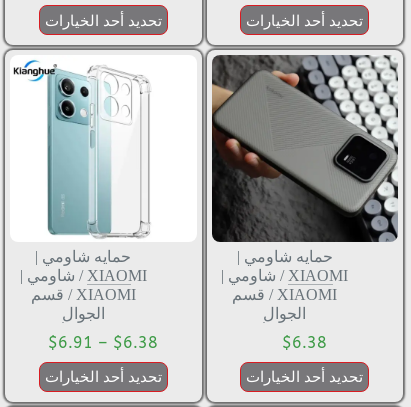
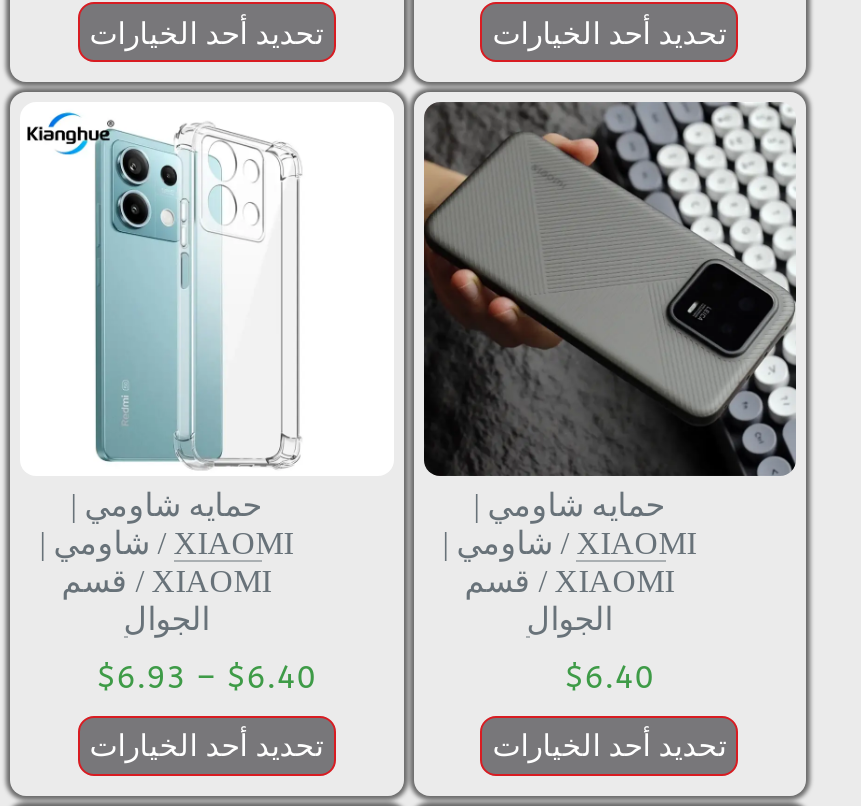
[48,332,93,351] $6.91 -> [96,657,186,695] $6.93
[113,332,158,351] $6.38 -> [226,657,316,695] $6.40
[282,332,327,351] $6.38 -> [564,657,654,695] $6.40

